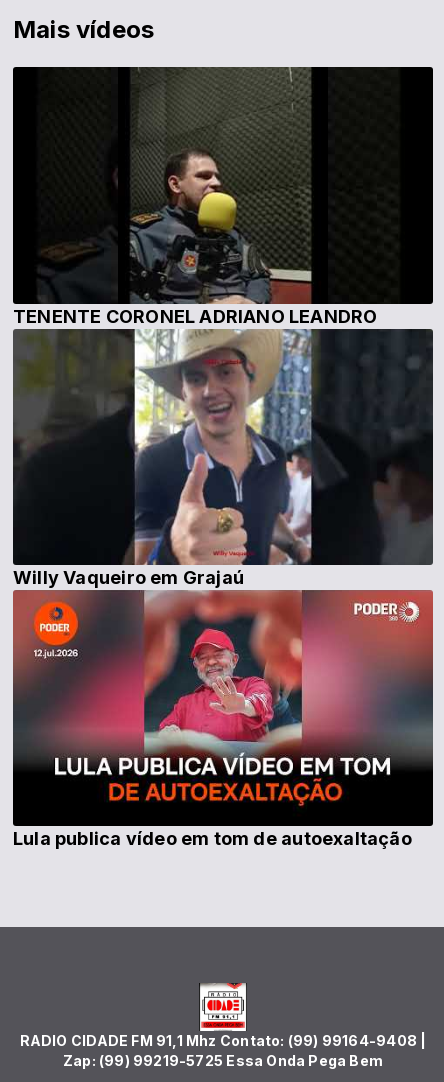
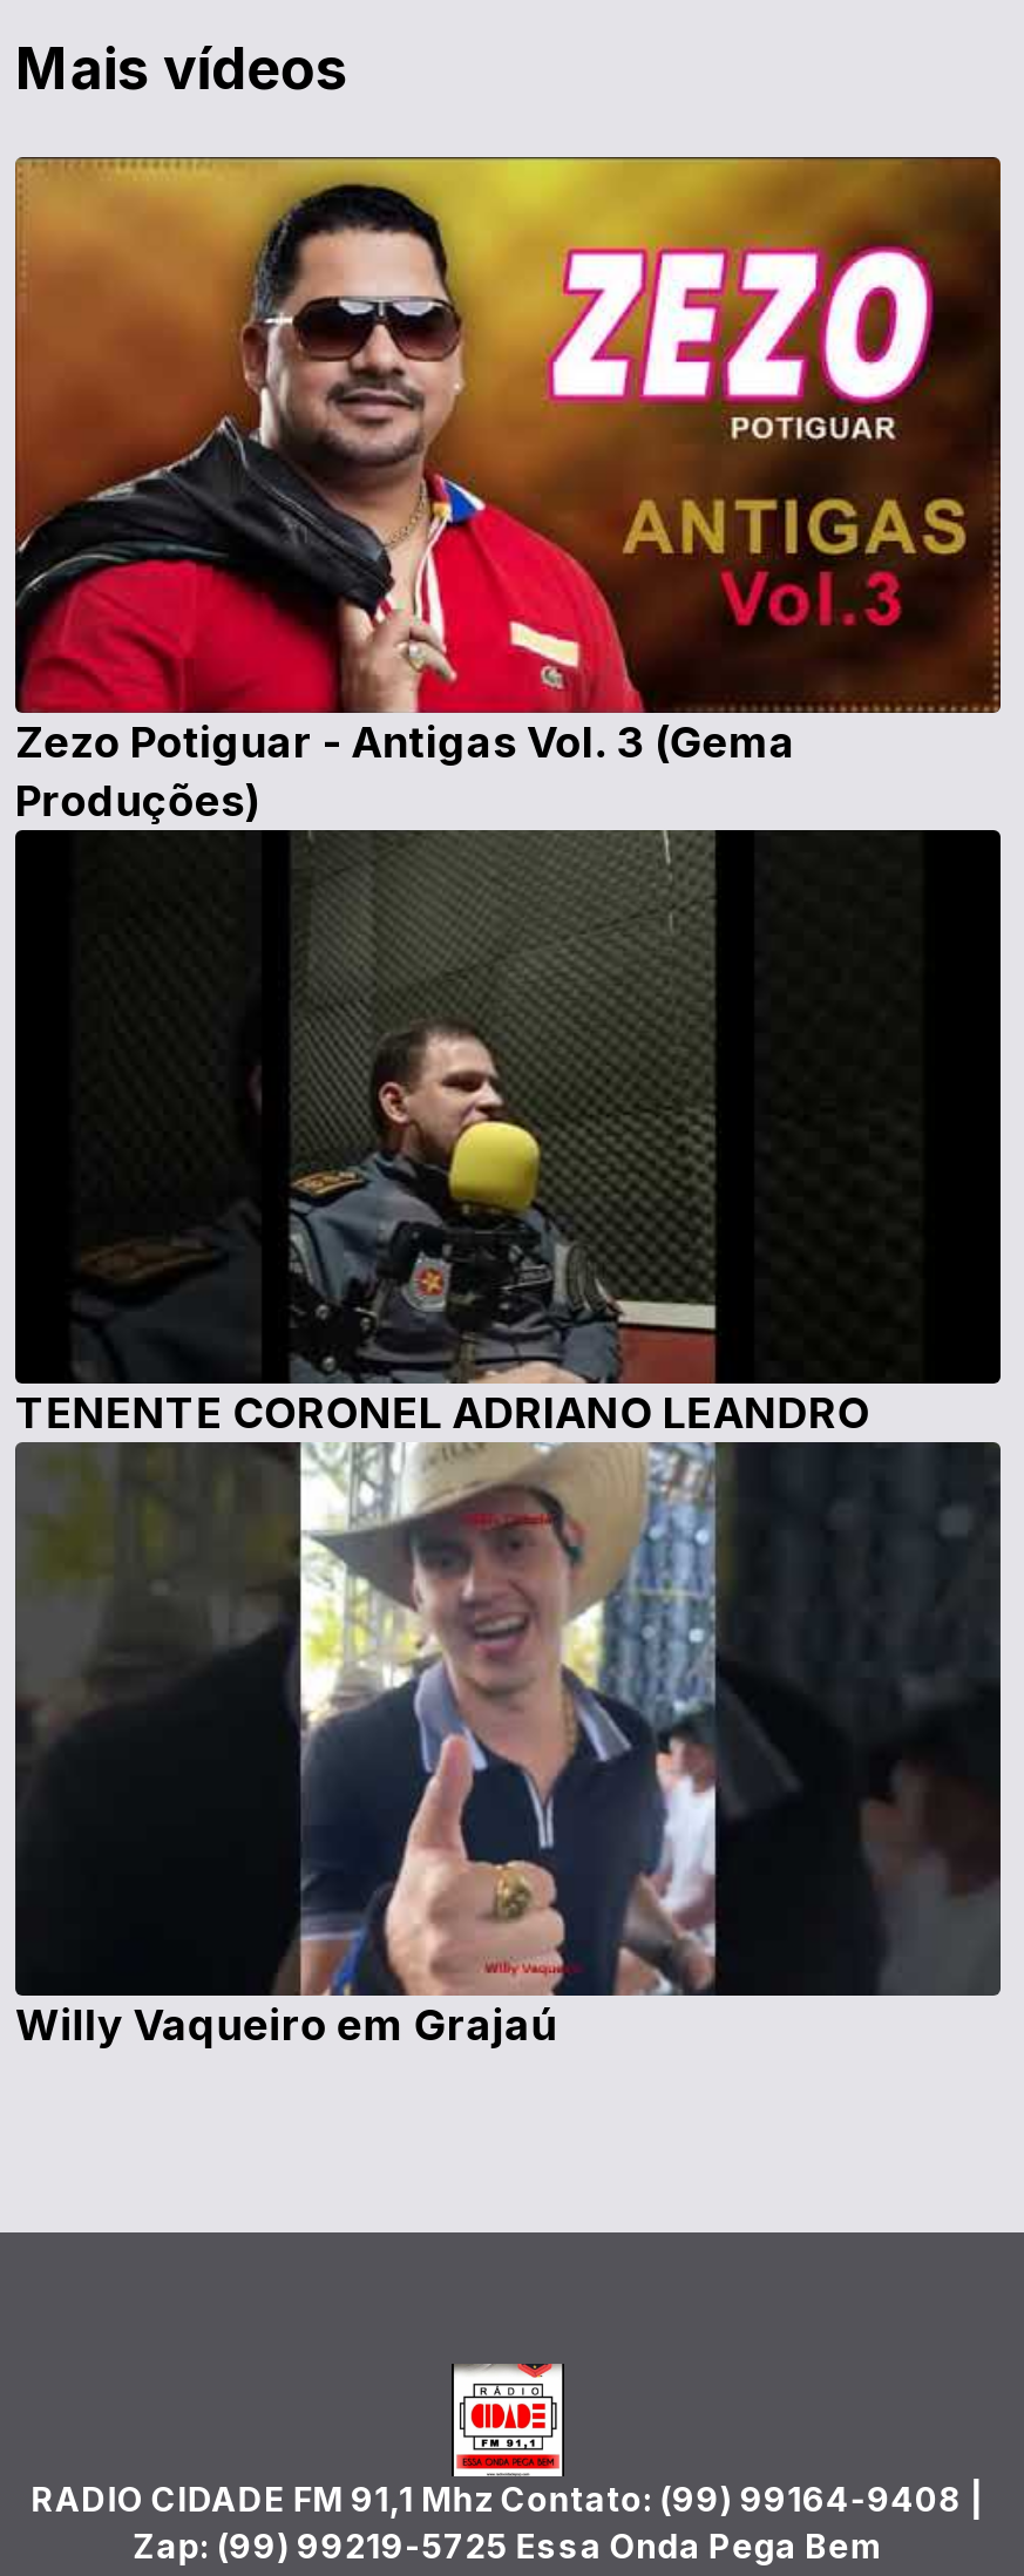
none -> [13,155,1003,824] [image] | Zezo Potiguar - Antigas Vol. 3 (Gema | Produções)
moved [13,67,377,588] -> [15,828,870,2050]: [image] | TENENTE CORONEL ADRIANO LEANDRO | Willy Vaqueiro em Grajaú
[12,589,434,849] [image] | Lula publica vídeo em tom de autoexaltação -> none

